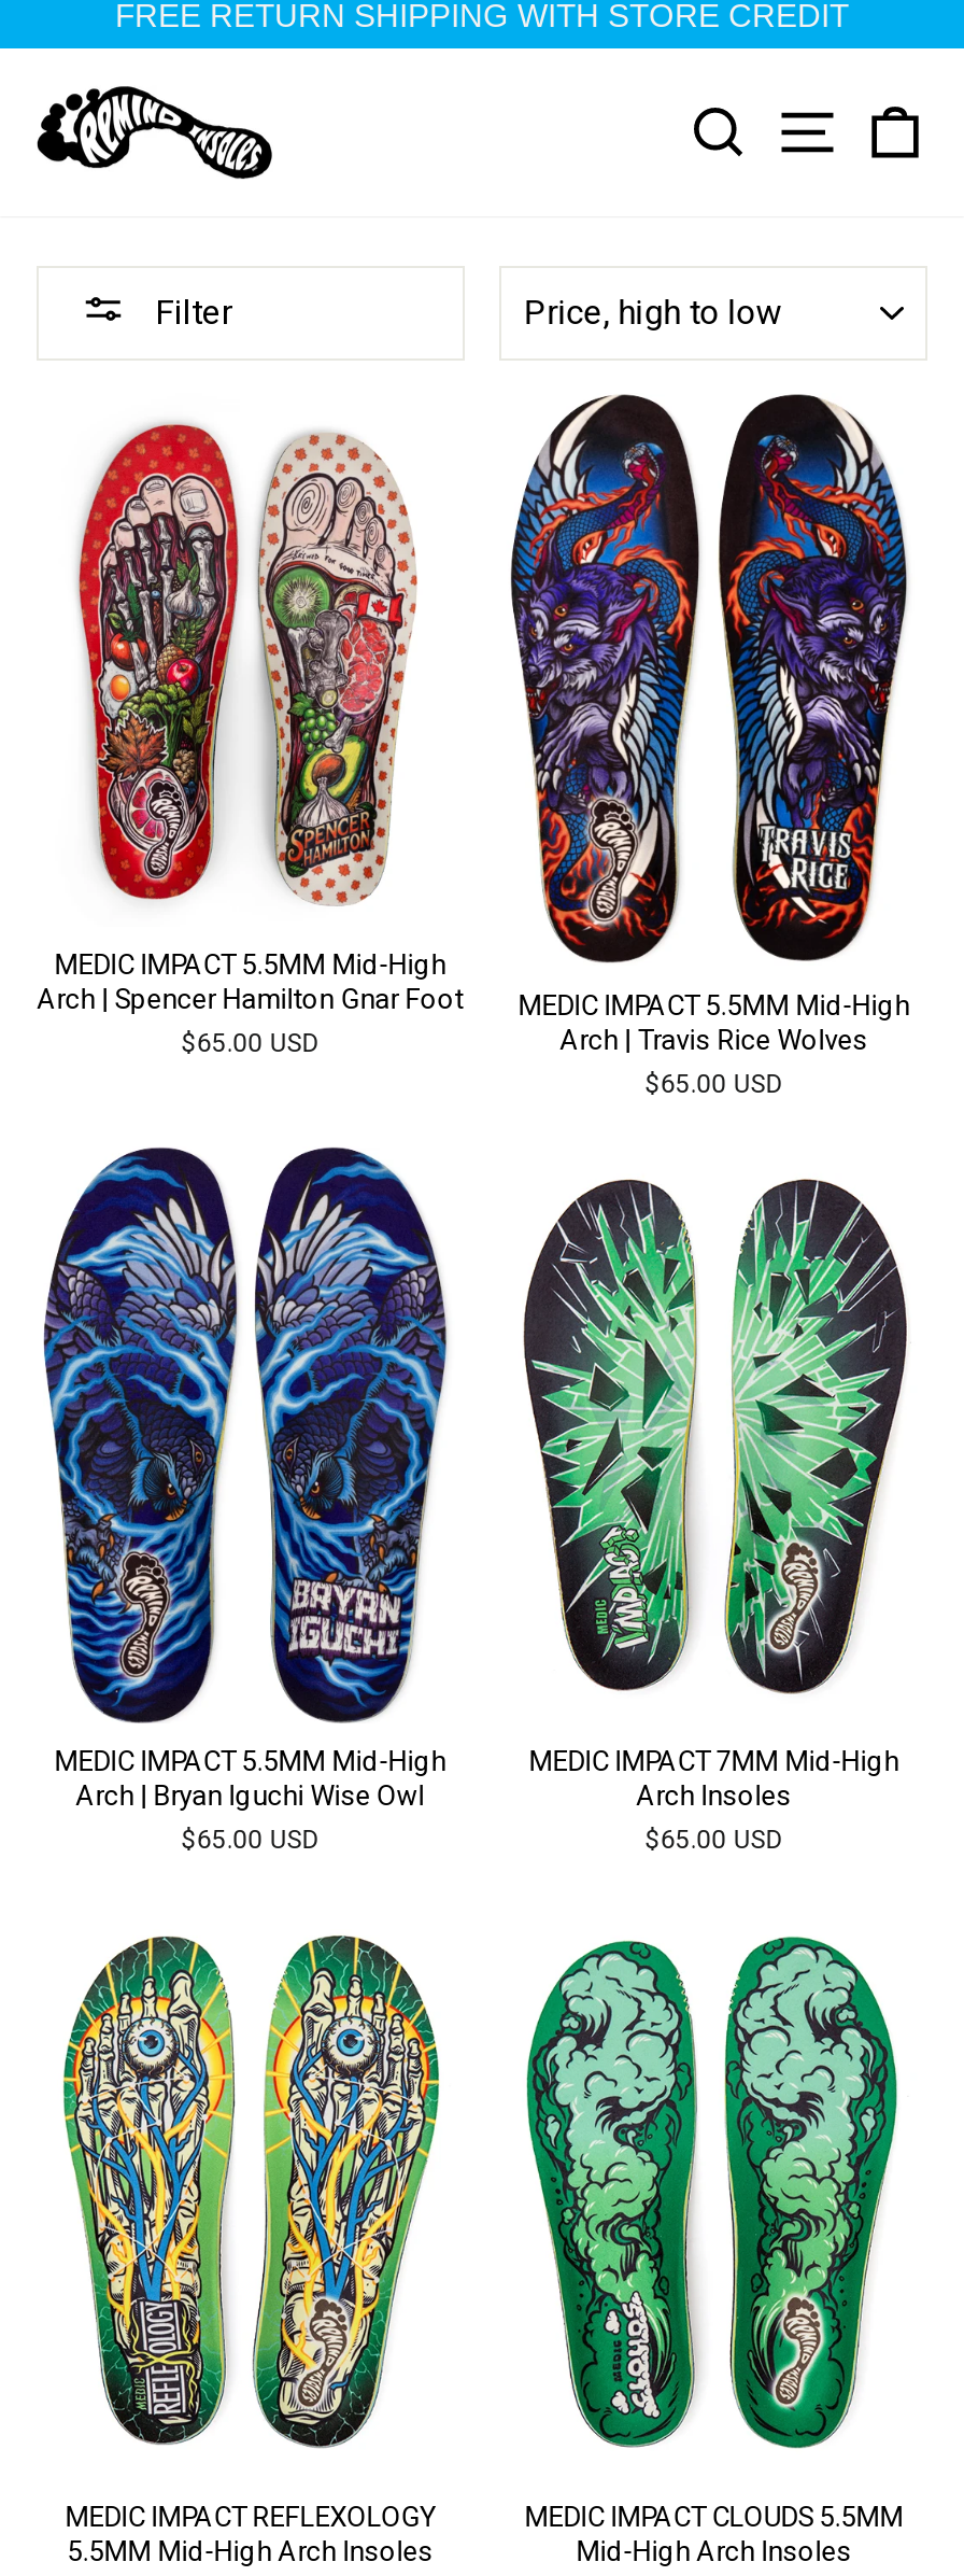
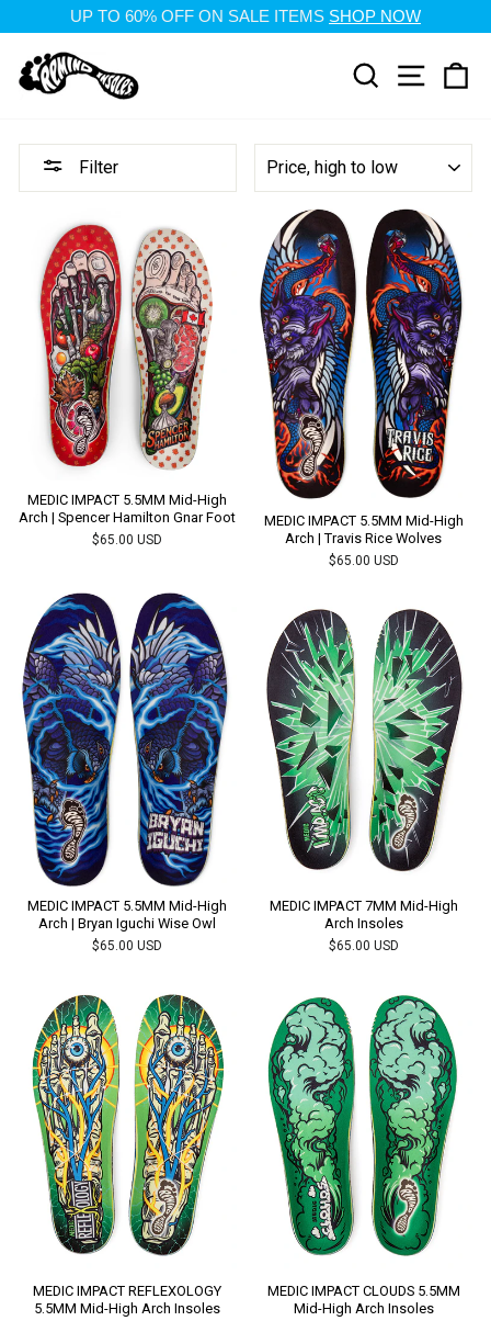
none -> [70,7,421,25] UP TO 60% OFF ON SALE ITEMS SHOP NOW

